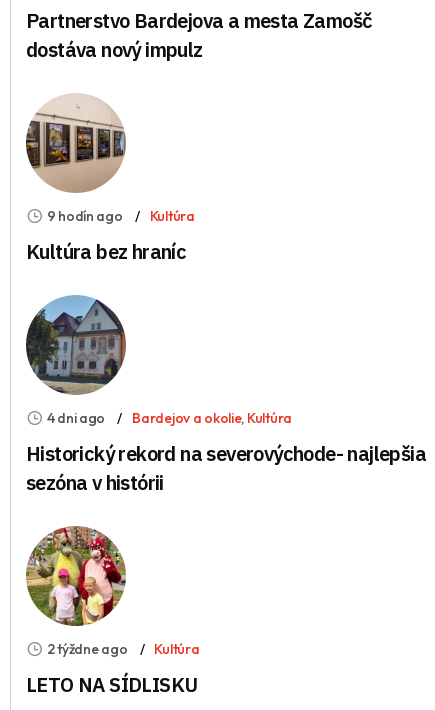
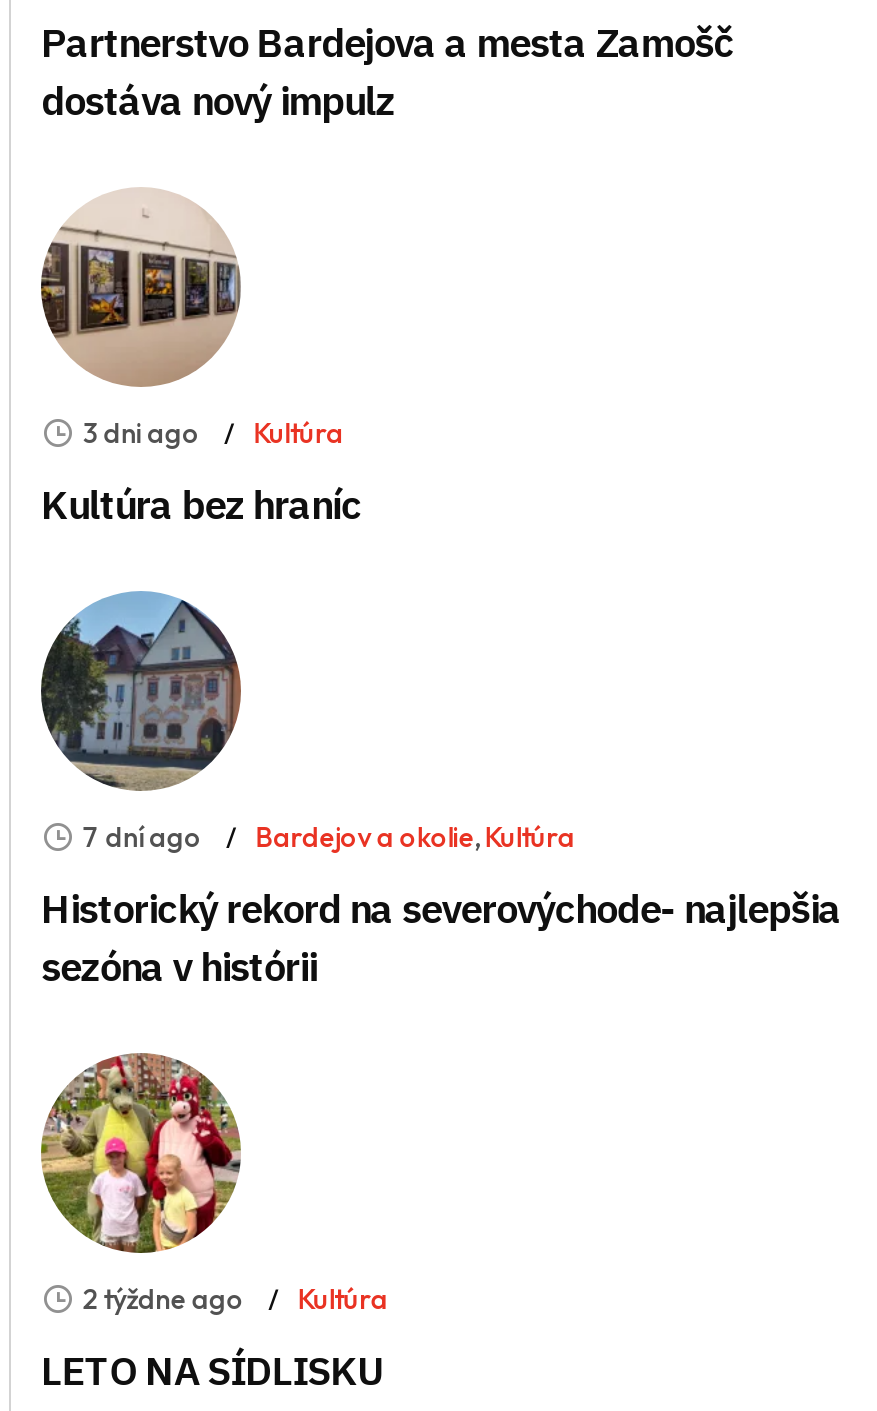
[47,207,195,225] 9 hodín ago Kultúra -> [82,415,344,451] 3 dni ago Kultúra
[47,409,292,427] 4 dni ago Bardejov a okolie, Kultúra -> [82,819,575,855] 7 dní ago Bardejov a okolie, Kultúra

